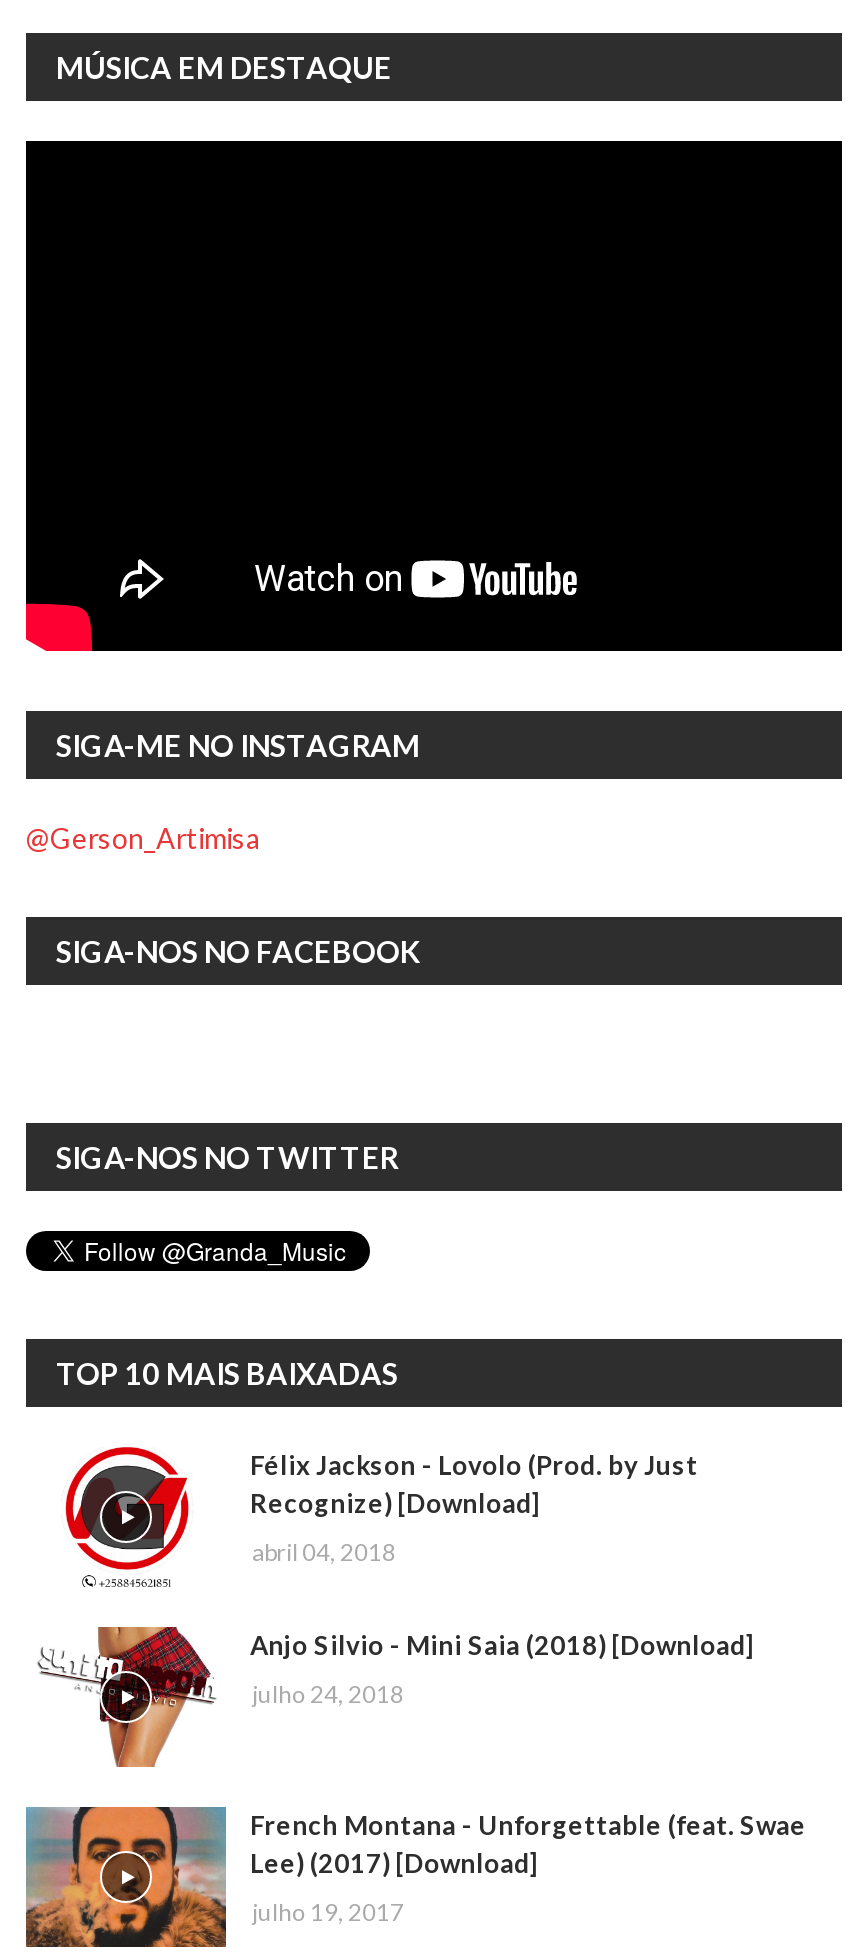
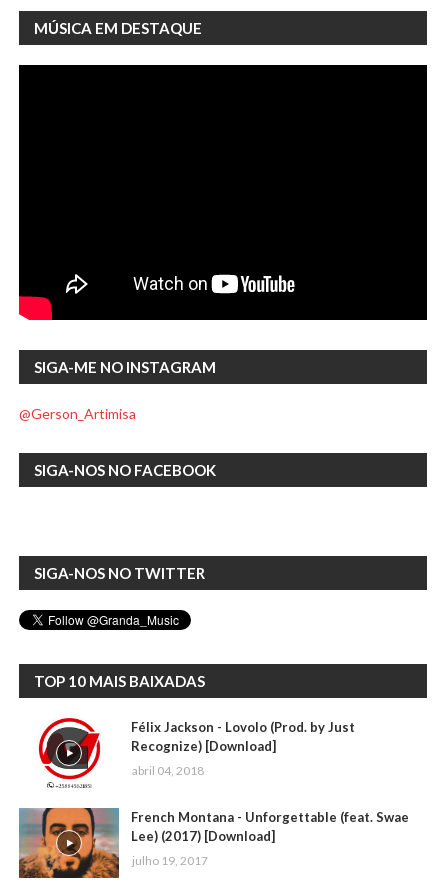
[36,1625,754,1767] [image] | Anjo Silvio - Mini Saia (2018) [Download] | julho 24, 2018 -> none

